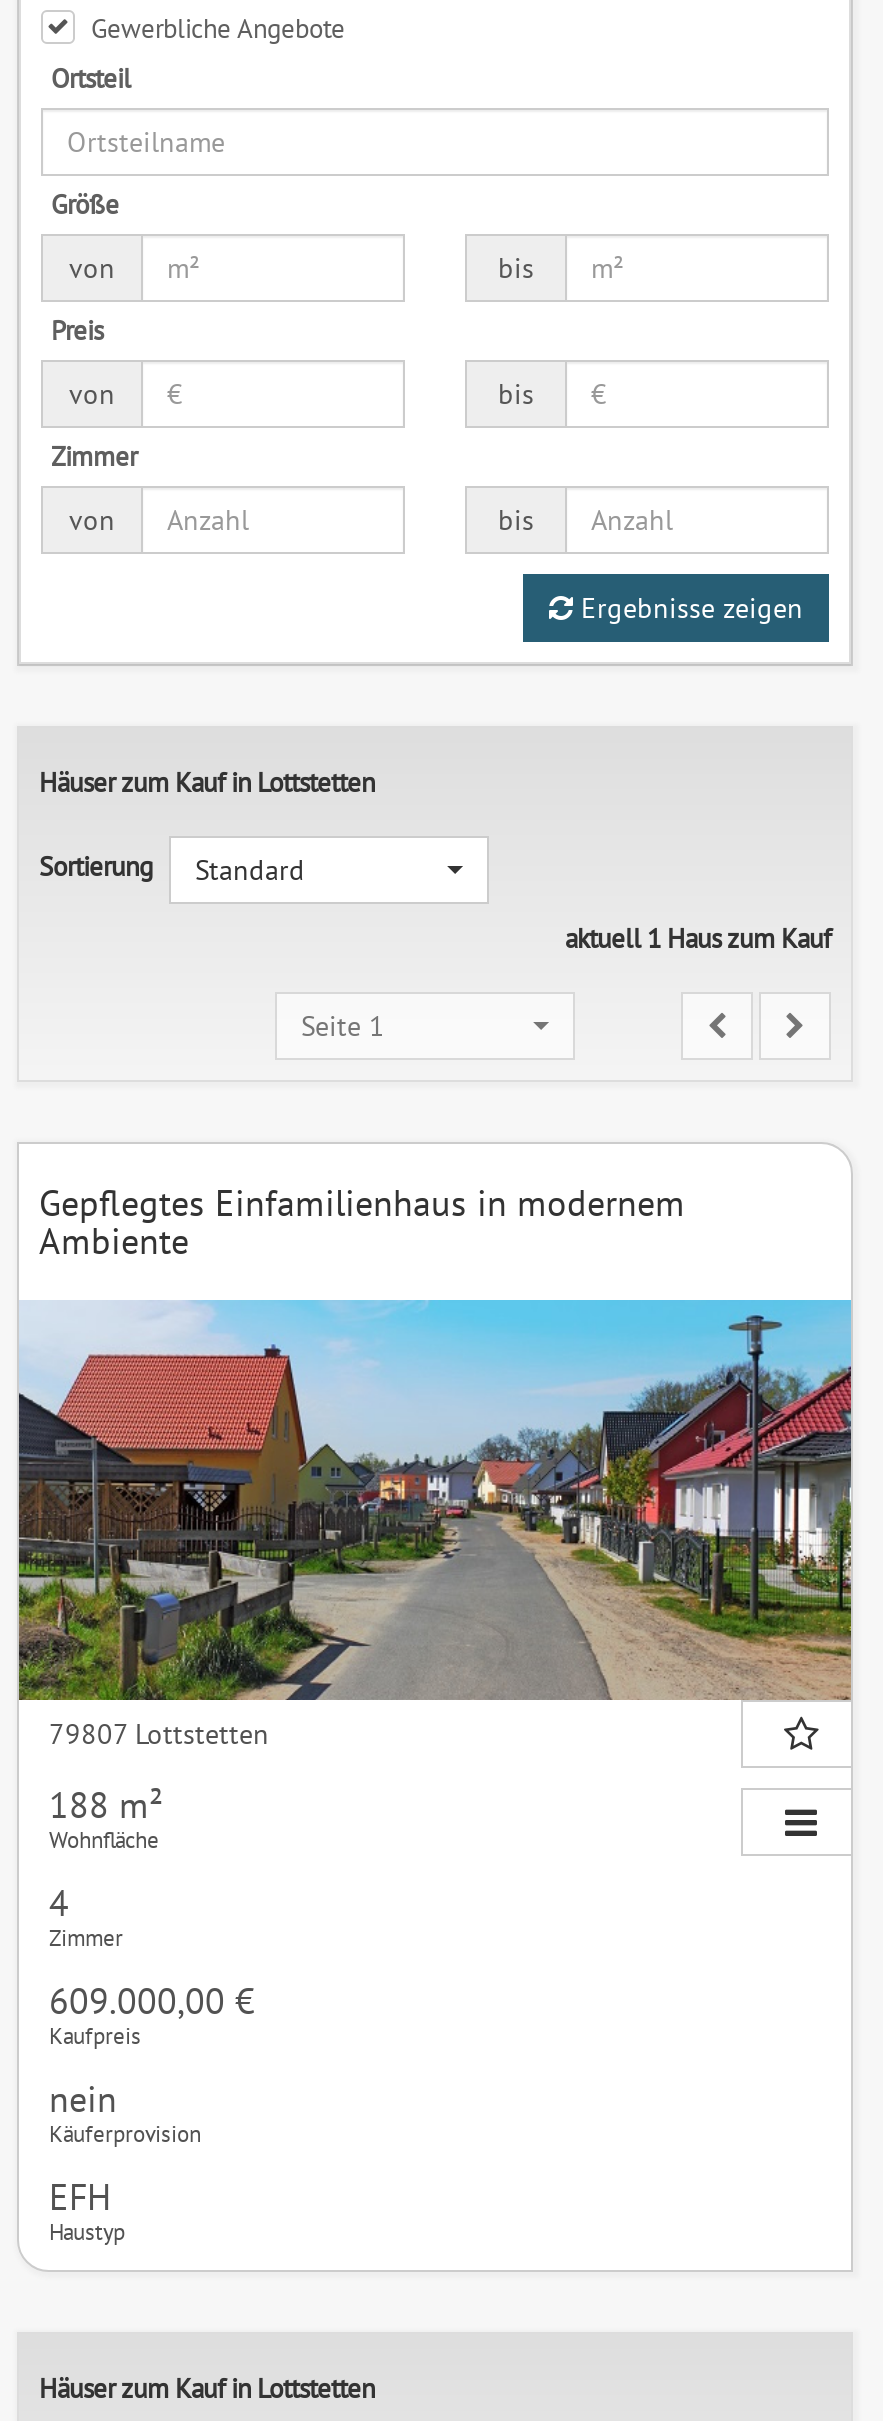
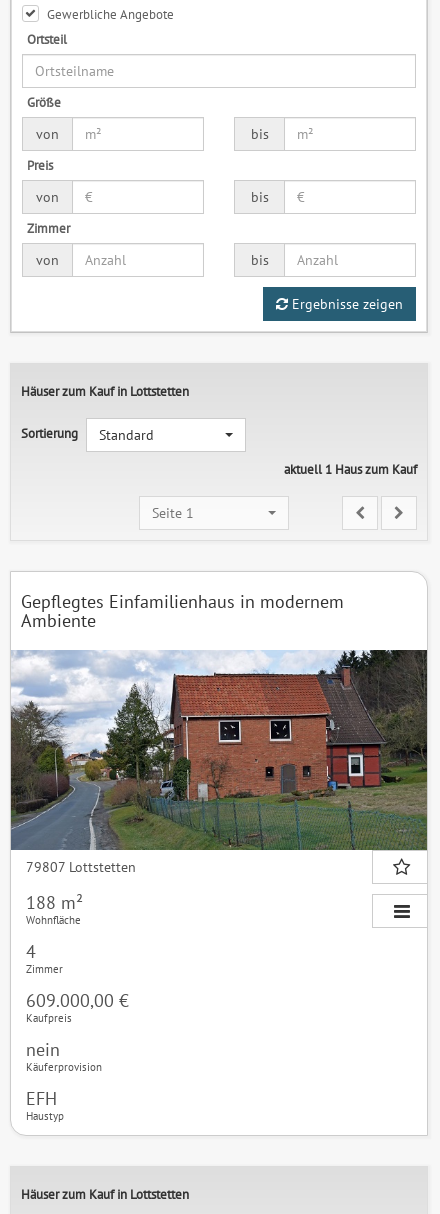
[17,1298,853,1702] [image] -> [11,649,428,851] [image]

